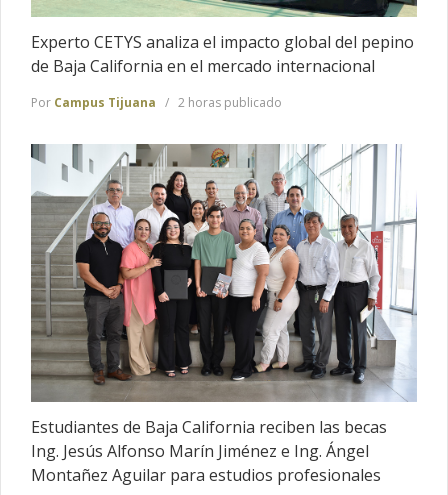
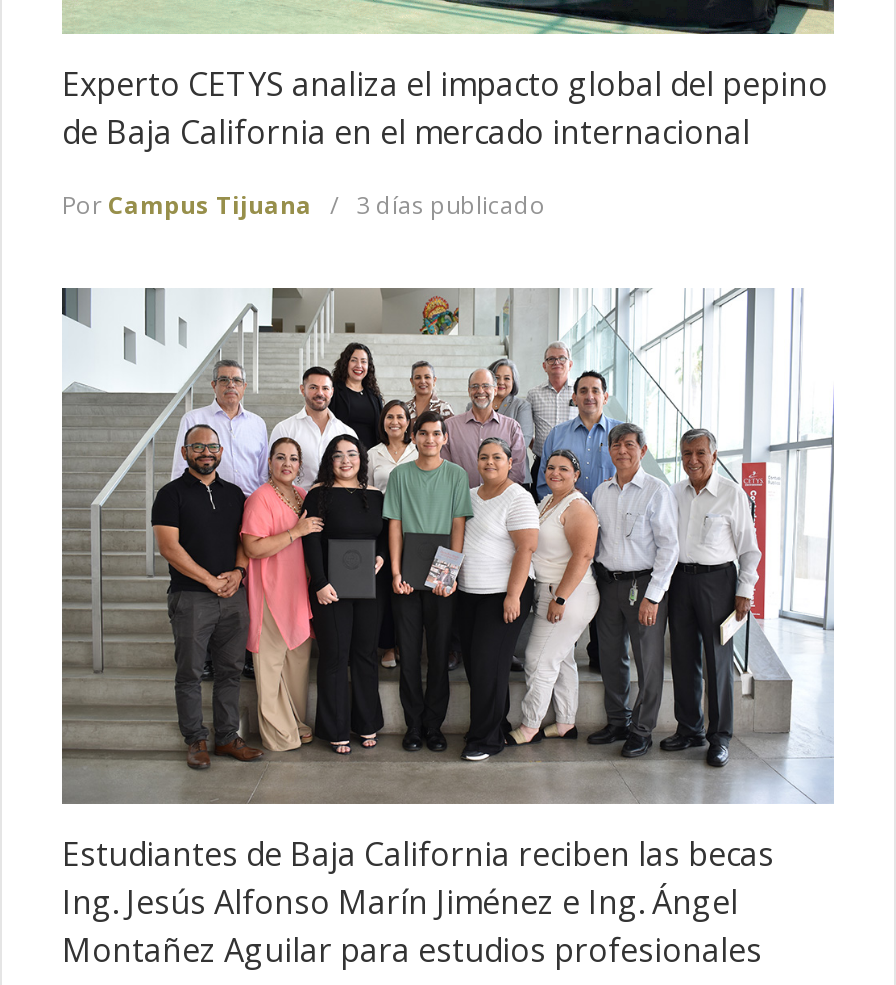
[175,94,282,111] 2 horas publicado -> [350,188,546,222] 3 días publicado

